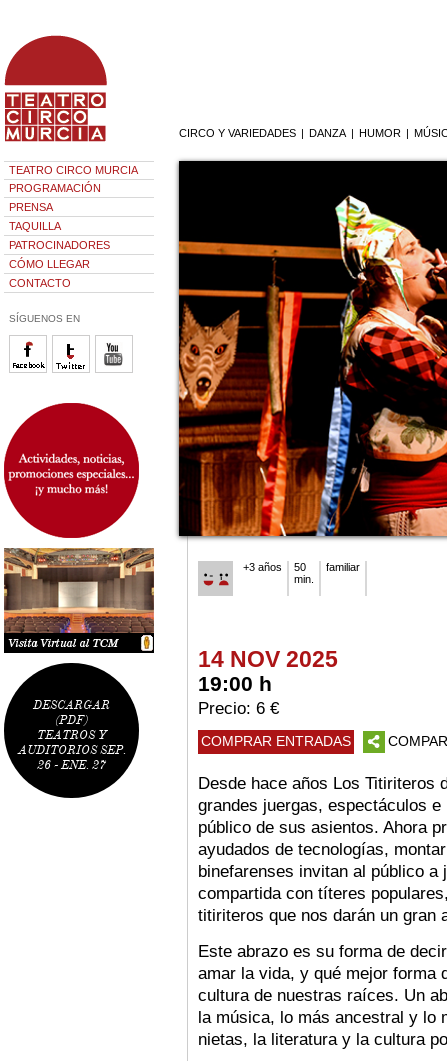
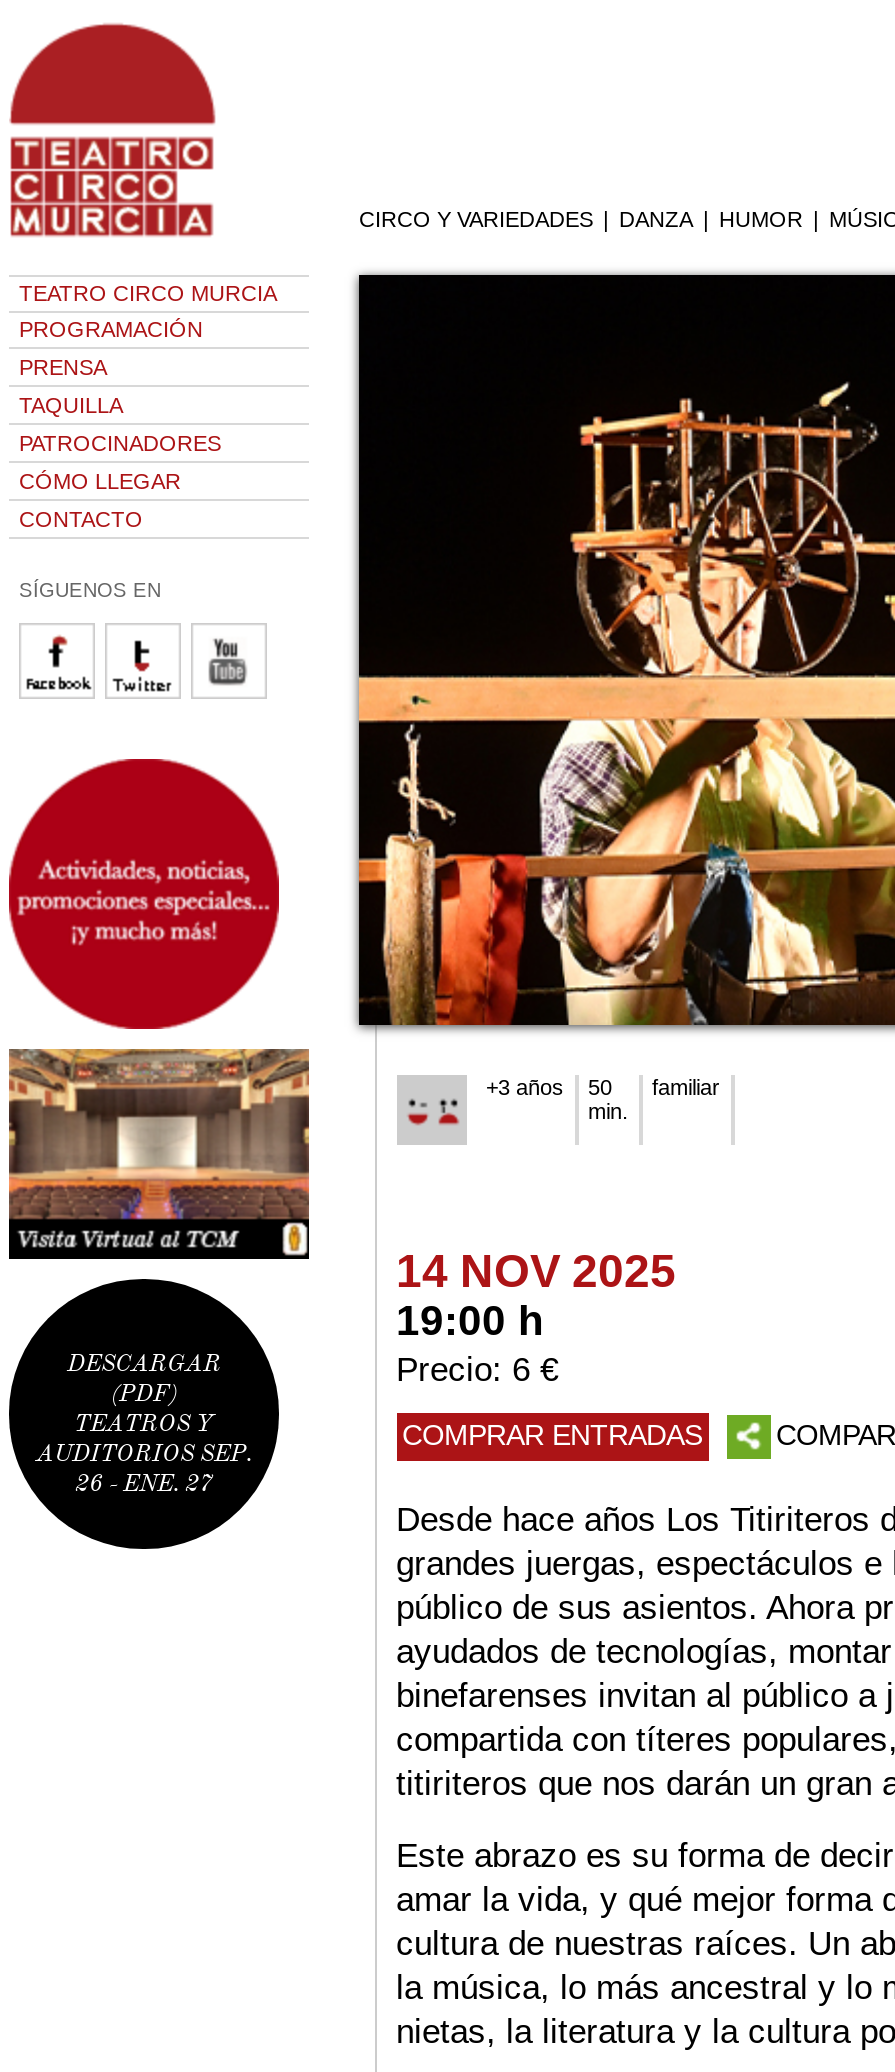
[178,195,444,537] [image] -> [357,345,889,1027] [image]

